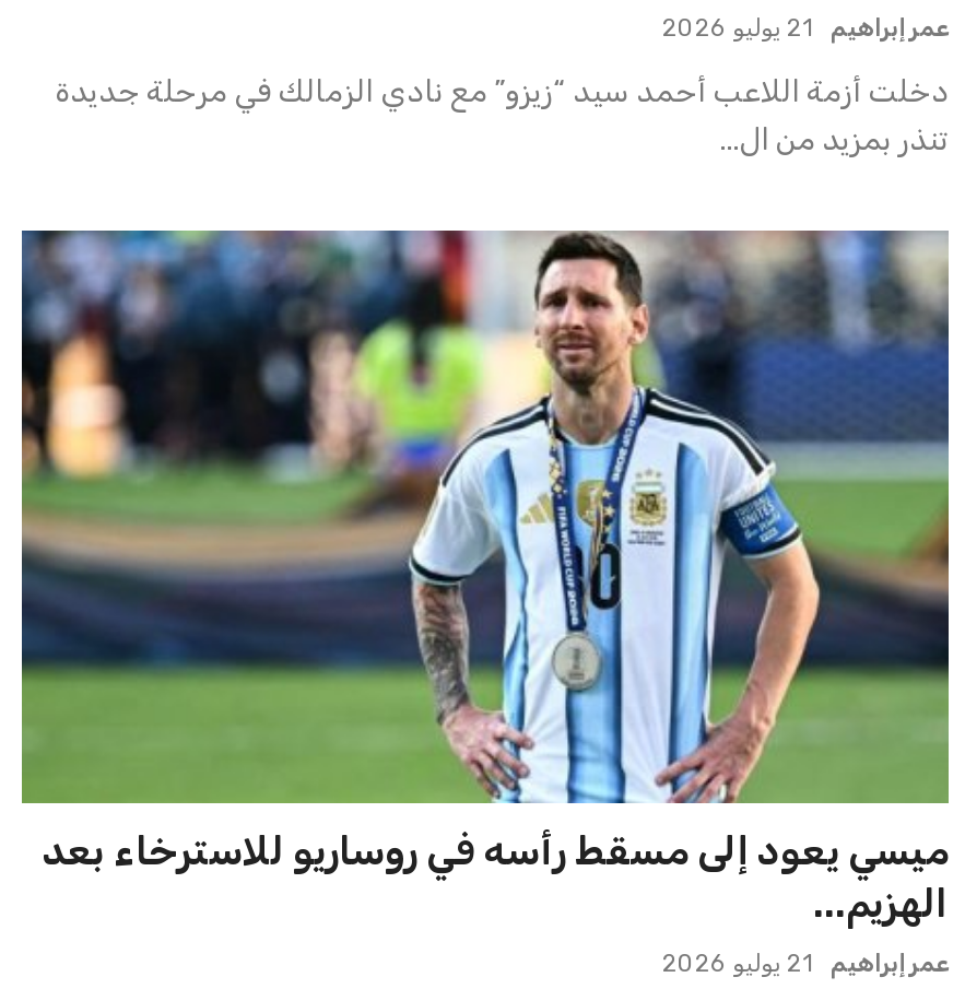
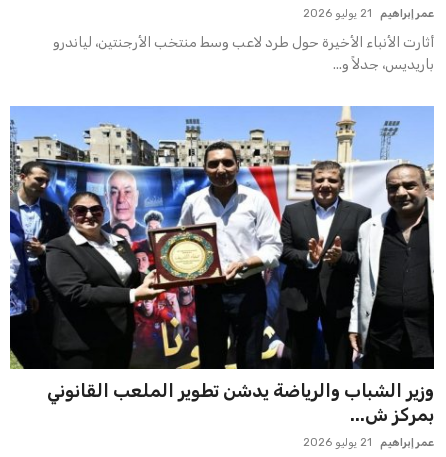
[55,73,949,158] دخلت أزمة اللاعب أحمد سيد “زيزو” مع نادي الزمالك في مرحلة جديدة | تنذر بمزيد من ال... -> [53,34,434,73] أثارت الأنباء الأخيرة حول طرد لاعب وسط منتخب الأرجنتين، لياندرو | باريديس، جدلاً و...
[20,227,951,929] [image] | ميسي يعود إلى مسقط رأسه في روساريو للاسترخاء بعد | الهزيم... -> [9,106,435,426] [image] | وزير الشباب والرياضة يدشن تطوير الملعب القانوني | بمركز ش...

